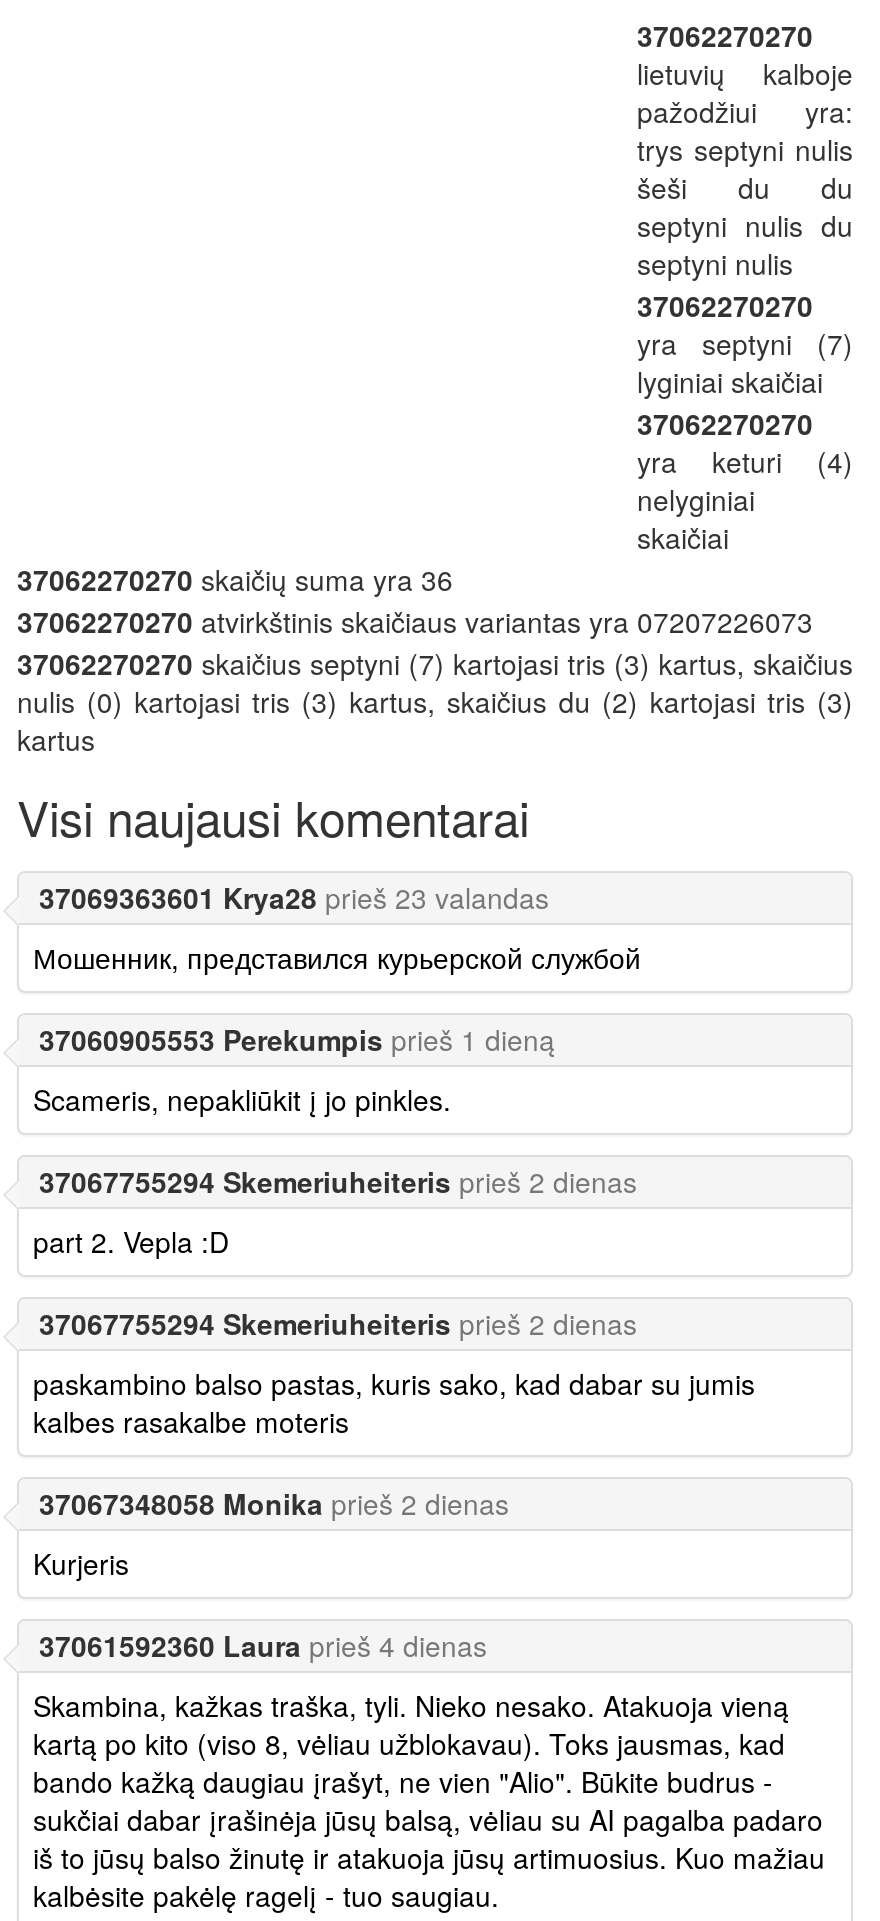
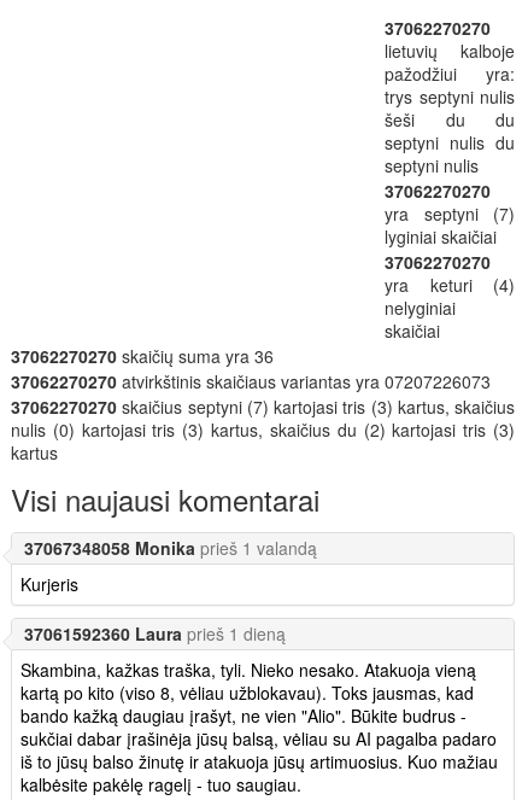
[33,876,755,1522] 37069363601 Krya28 prieš 23 valandas | Мошенник, представился курьерской службой | 37060905553 Perekumpis prieš 1 dieną | Scameris, nepakliūkit į jo pinkles. | 37067755294 Skemeriuheiteris prieš 2 dienas | part 2. Vepla :D | 37067755294 Skemeriuheiteris prieš 2 dienas | paskambino balso pastas, kuris sako, kad dabar su jumis | kalbes rasakalbe moteris | 37067348058 Monika prieš 2 dienas -> [24,535,317,559] 37067348058 Monika prieš 1 valandą
[39,1624,487,1664] 37061592360 Laura prieš 4 dienas -> [24,621,286,645] 37061592360 Laura prieš 1 dieną

